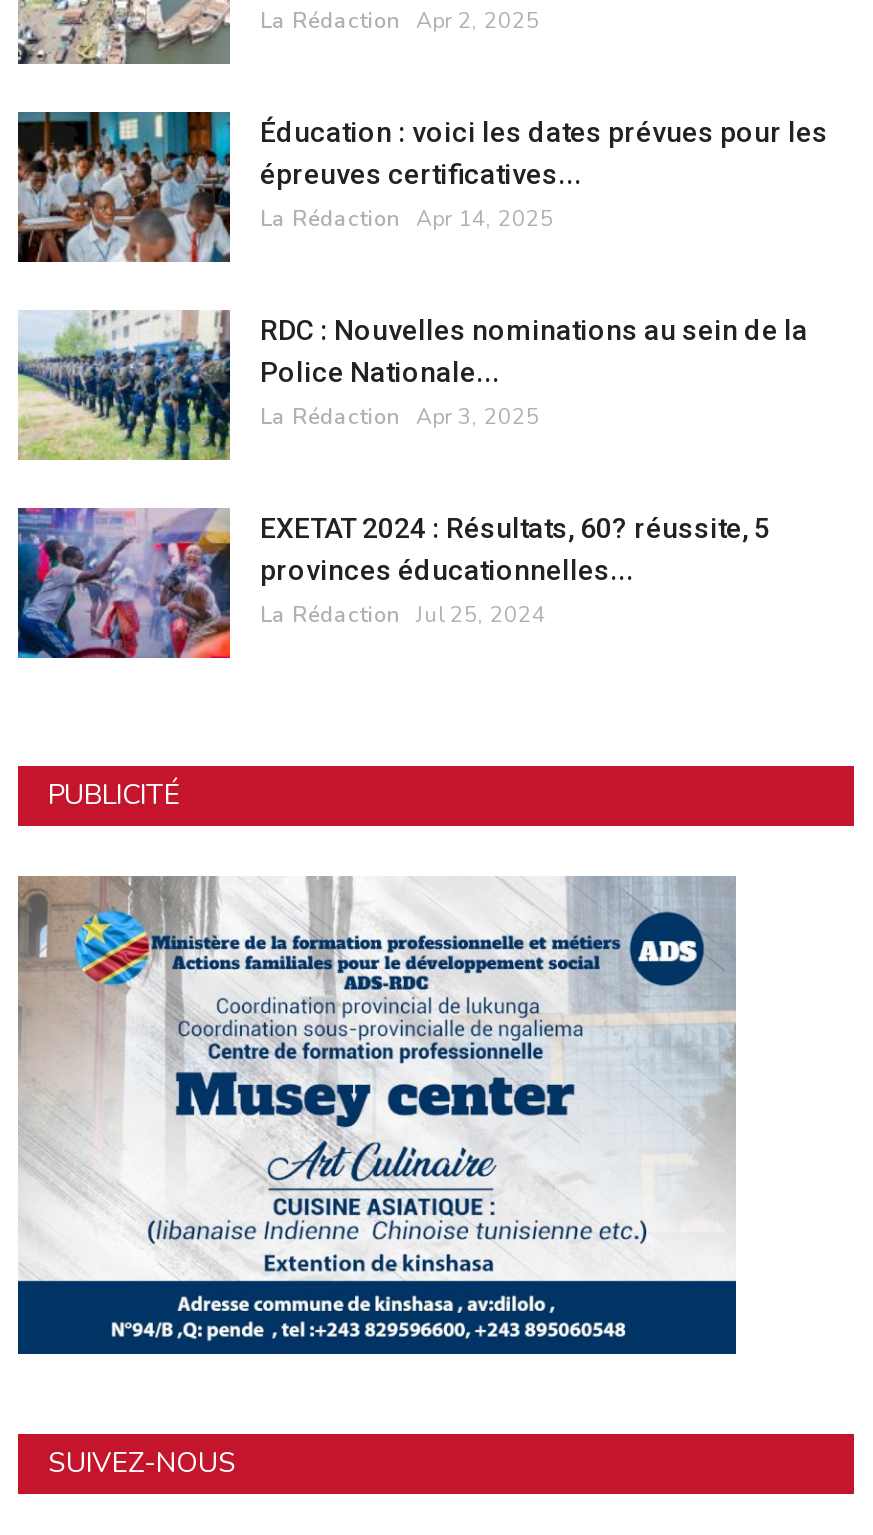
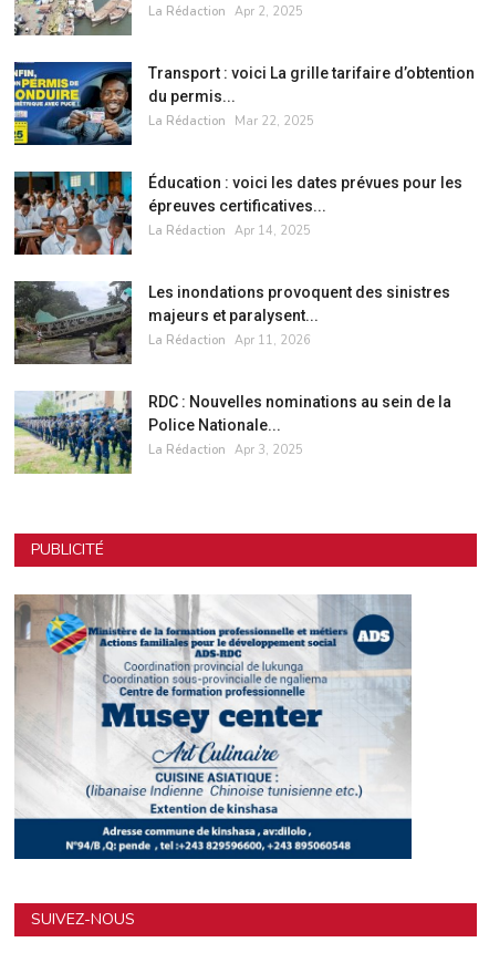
none -> [13,61,475,146] [image] | Transport : voici La grille tarifaire d’obtention | du permis... | La Rédaction Mar 22, 2025
none -> [14,280,450,364] [image] | Les inondations provoquent des sinistres | majeurs et paralysent... | La Rédaction Apr 11, 2026
moved [14,308,808,464] -> [12,390,451,476]: [image] | RDC : Nouvelles nominations au sein de la | Police Nationale... | La Rédaction Apr 3, 2025
[16,506,770,660] [image] | EXETAT 2024 : Résultats, 60? réussite, 5 | provinces éducationnelles... | La Rédaction Jul 25, 2024 -> none

